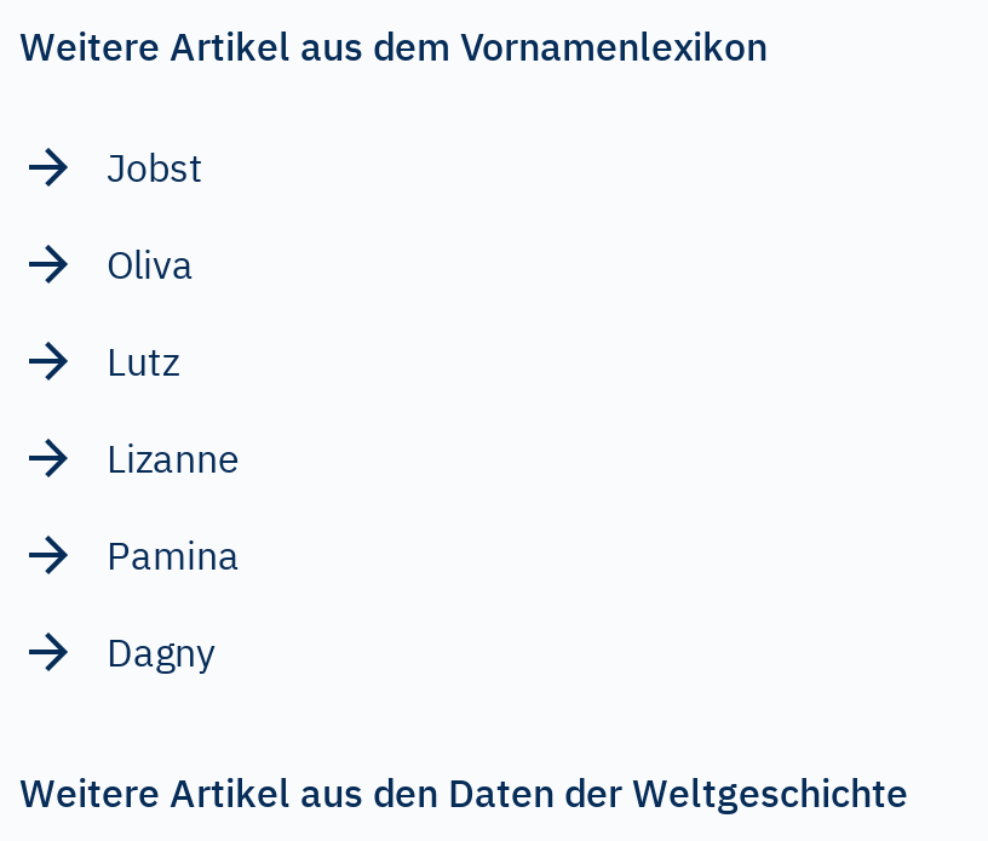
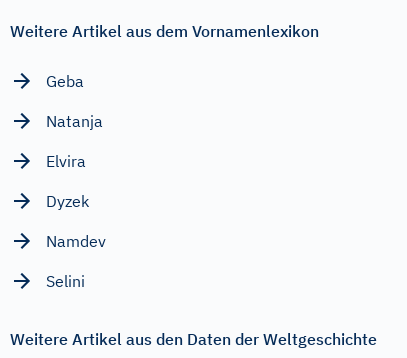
[107,142,203,190] Jobst -> [46,71,84,91] Geba
[107,239,194,287] Oliva -> [46,111,103,131] Natanja
[107,336,179,384] Lutz -> [46,151,86,171] Elvira
[107,433,240,481] Lizanne -> [46,191,89,211] Dyzek
[107,530,240,578] Pamina -> [46,231,106,251] Namdev
[107,627,216,675] Dagny -> [46,271,85,291] Selini

